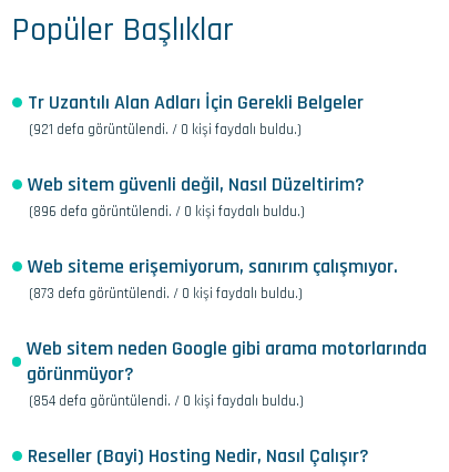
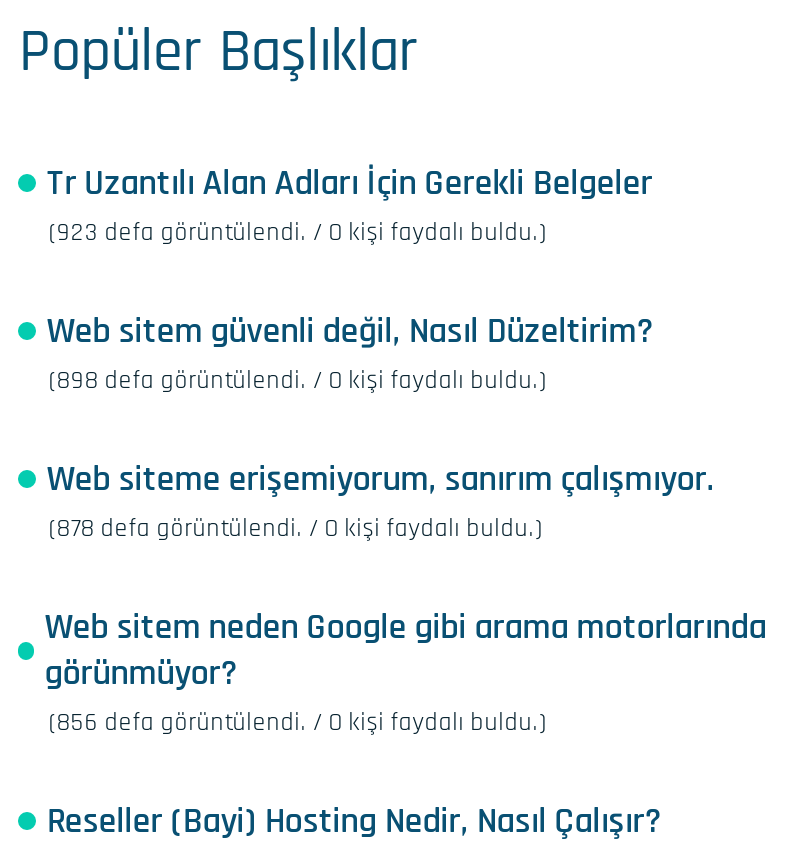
[29,121,302,138] (921 defa görüntülendi. / 0 kişi faydalı buldu.) -> [48,216,546,248] (923 defa görüntülendi. / 0 kişi faydalı buldu.)
[29,203,305,220] (896 defa görüntülendi. / 0 kişi faydalı buldu.) -> [48,364,546,396] (898 defa görüntülendi. / 0 kişi faydalı buldu.)
[29,285,303,302] (873 defa görüntülendi. / 0 kişi faydalı buldu.) -> [48,512,542,544] (878 defa görüntülendi. / 0 kişi faydalı buldu.)
[29,392,304,410] (854 defa görüntülendi. / 0 kişi faydalı buldu.) -> [48,706,546,738] (856 defa görüntülendi. / 0 kişi faydalı buldu.)

